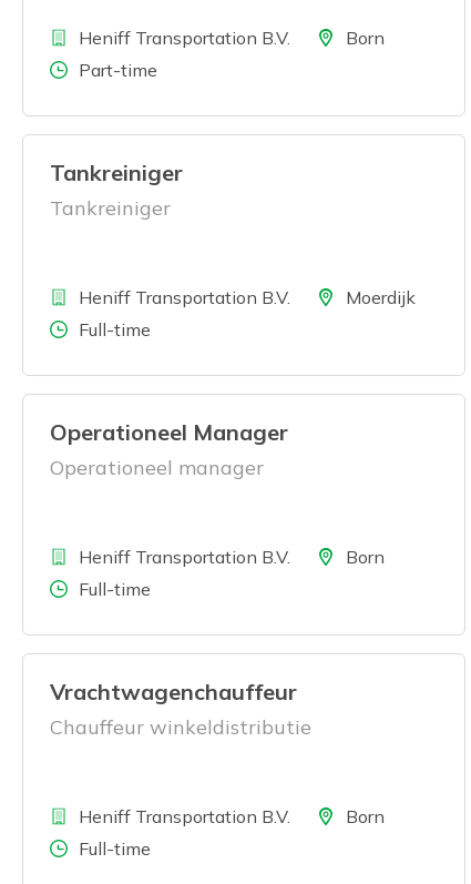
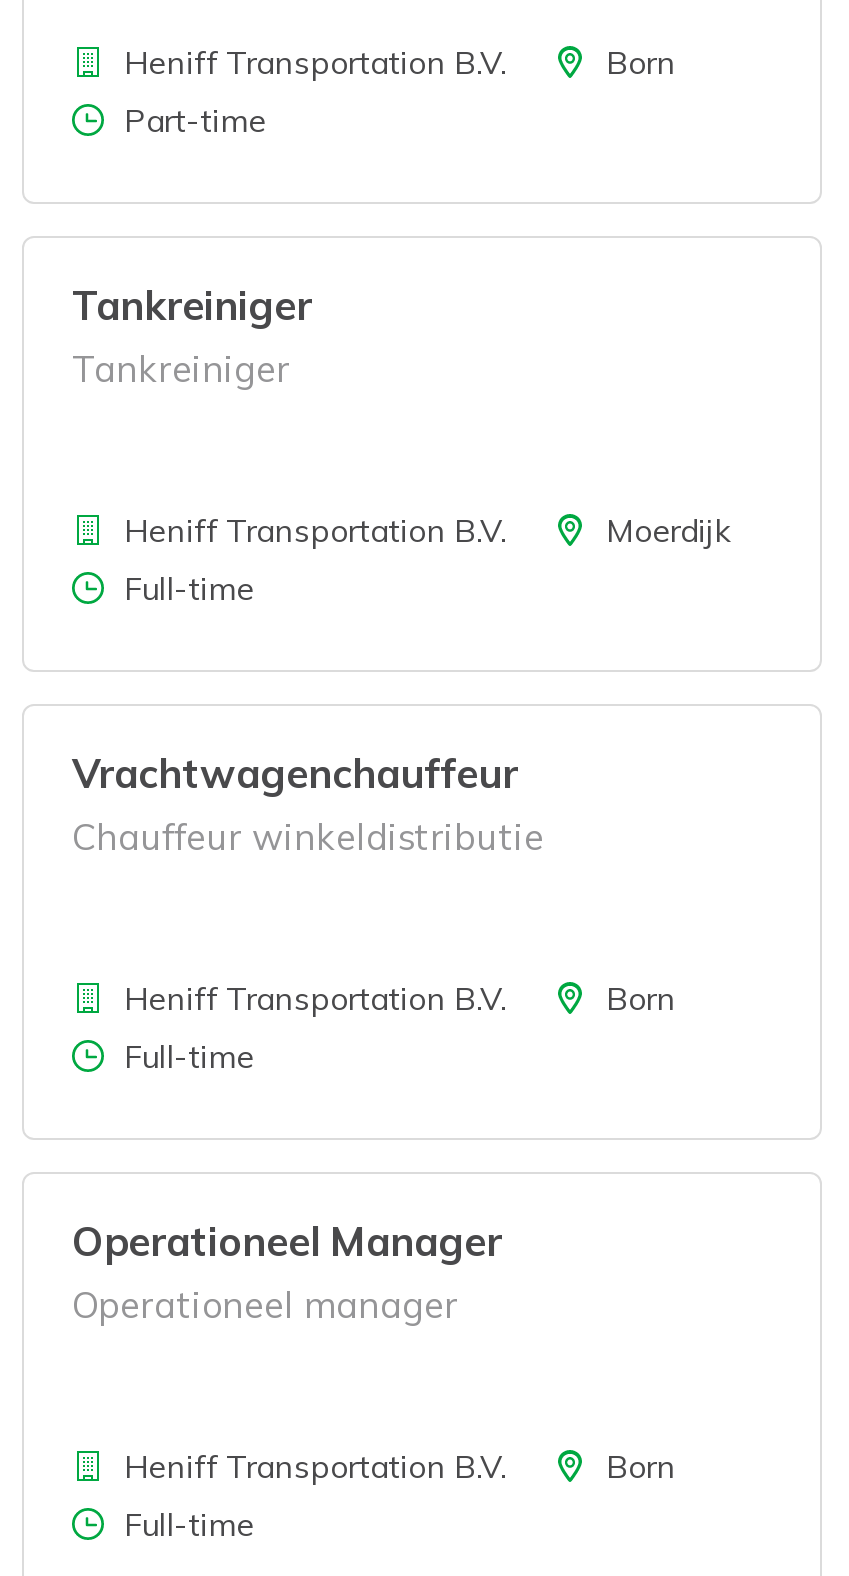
moved [50,418,288,481] -> [72,1216,502,1328]: Operationeel Manager | Operationeel manager
moved [50,678,311,740] -> [72,748,544,860]: Vrachtwagenchauffeur | Chauffeur winkeldistributie

